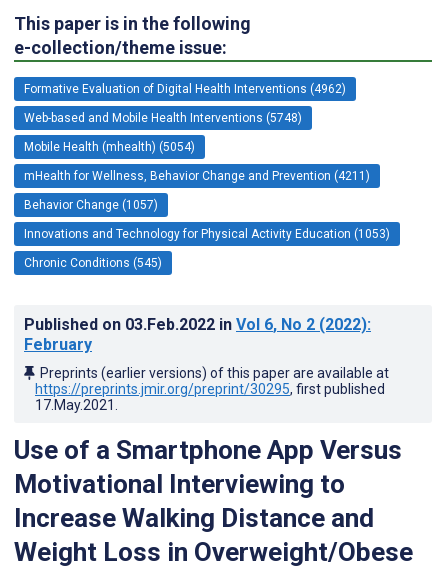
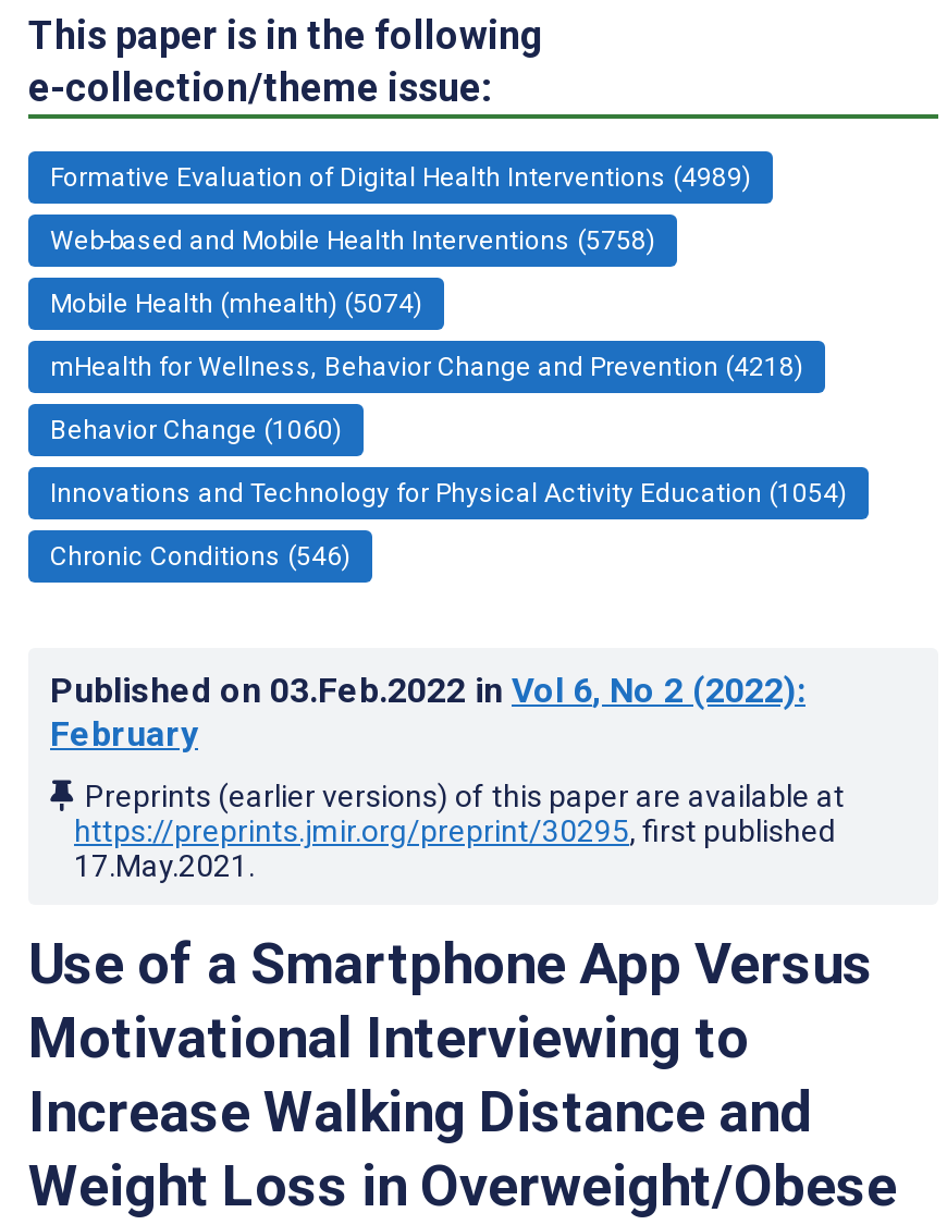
[24,82,346,96] Formative Evaluation of Digital Health Interventions (4962) -> [50,162,751,193] Formative Evaluation of Digital Health Interventions (4989)
[24,111,302,125] Web-based and Mobile Health Interventions (5748) -> [50,225,655,256] Web-based and Mobile Health Interventions (5758)
[24,140,195,154] Mobile Health (mhealth) (5054) -> [50,288,422,319] Mobile Health (mhealth) (5074)
[24,169,370,183] mHealth for Wellness, Behavior Change and Prevention (4211) -> [50,351,803,382] mHealth for Wellness, Behavior Change and Prevention (4218)
[24,198,158,212] Behavior Change (1057) -> [50,415,342,445] Behavior Change (1060)
[24,227,390,241] Innovations and Technology for Physical Activity Education (1053) -> [50,478,847,508] Innovations and Technology for Physical Activity Education (1054)
[24,256,162,270] Chronic Conditions (545) -> [50,541,350,571] Chronic Conditions (546)

